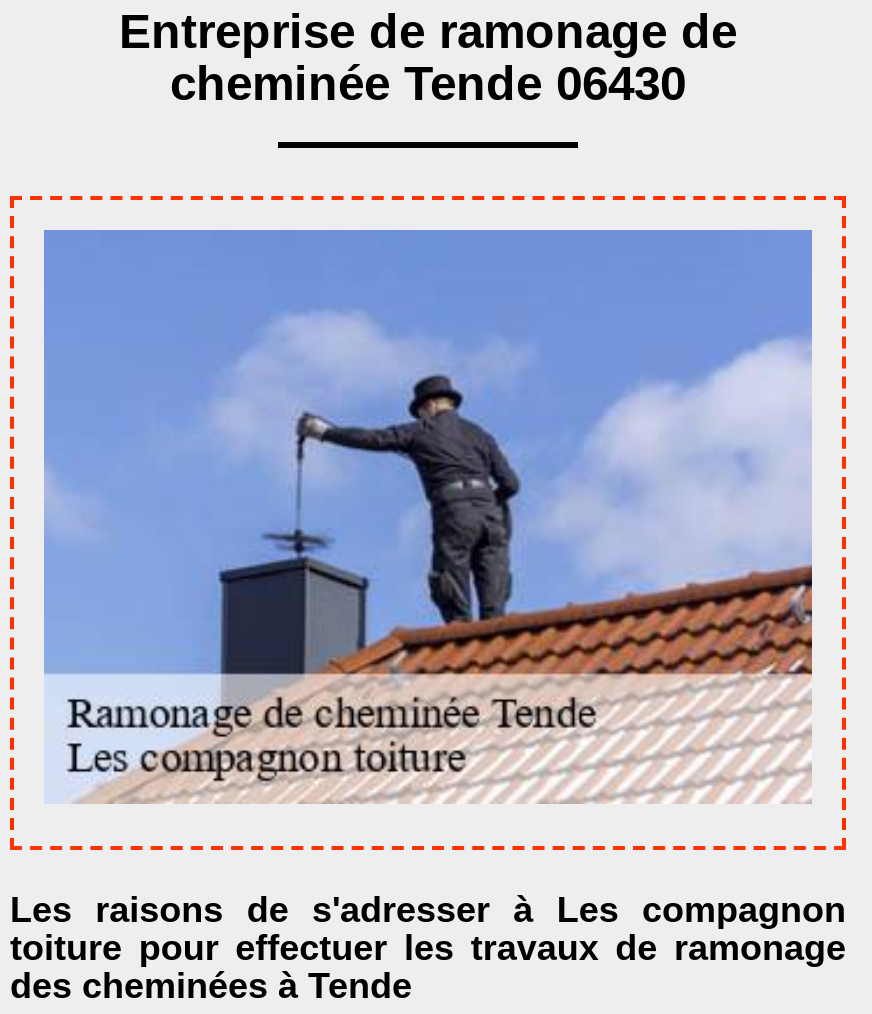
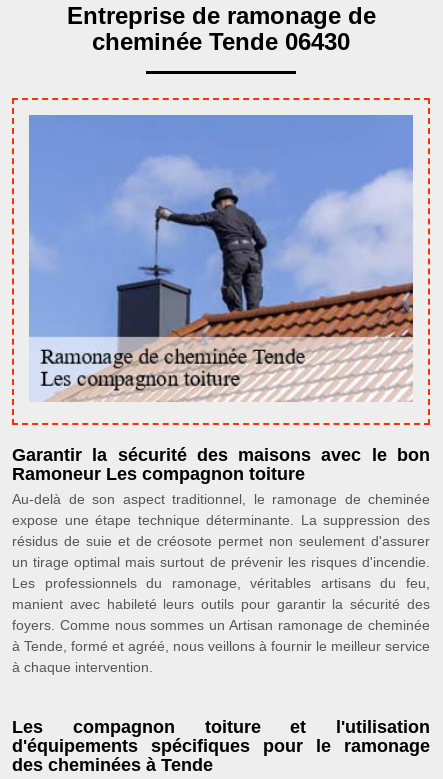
[10,891,846,969] Les raisons de s'adresser à Les compagnon | toiture pour effectuer les travaux de ramonage -> [12,445,430,756] Garantir la sécurité des maisons avec le bon | Ramoneur Les compagnon toiture | Au-delà de son aspect traditionnel, le ramonage de cheminée | expose une étape technique déterminante. La suppression des | résidus de suie et de créosote permet non seulement d'assurer | un tirage optimal mais surtout de prévenir les risques d'incendie. | Les professionnels du ramonage, véritables artisans du feu, | manient avec habileté leurs outils pour garantir la sécurité des | foyers. Comme nous sommes un Artisan ramonage de cheminée | à Tende, formé et agréé, nous veillons à fournir le meilleur service | à chaque intervention. | Les compagnon toiture et l'utilisation | d'équipements spécifiques pour le ramonage

